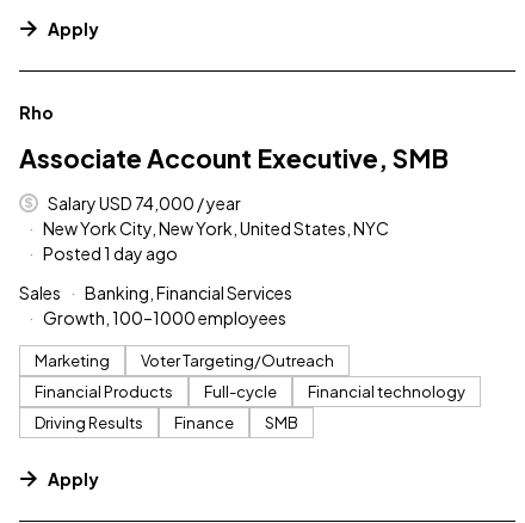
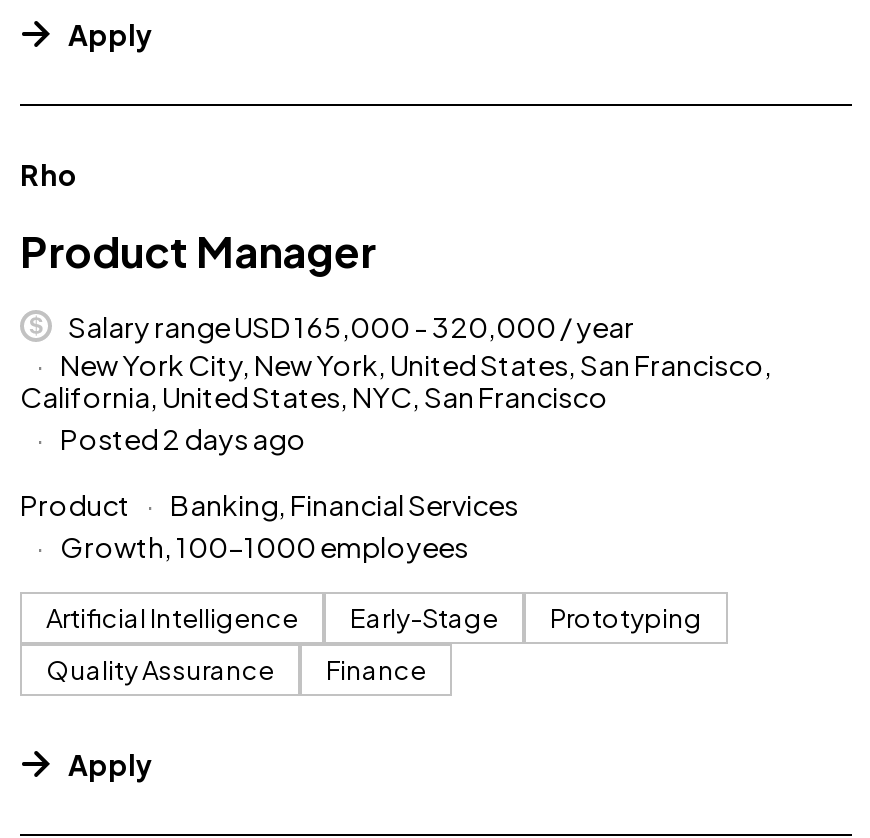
[19,142,449,174] Associate Account Executive, SMB -> [20,224,376,278] Product Manager
[43,192,389,264] Salary USD 74,000 / year | New York City, New York, United States, NYC | Posted 1 day ago -> [20,308,772,456] Salary range USD 165,000 - 320,000 / year | New York City, New York, United States, San Francisco, | California, United States, NYC, San Francisco | Posted 2 days ago
[19,282,61,303] Sales -> [20,486,130,522] Product
[35,351,465,432] Marketing | Voter Targeting/Outreach | Financial Products | Full-cycle | Financial technology | Driving Results -> [46,602,702,686] Artificial Intelligence | Early-Stage | Prototyping | Quality Assurance
[265,413,298,432] SMB -> none

